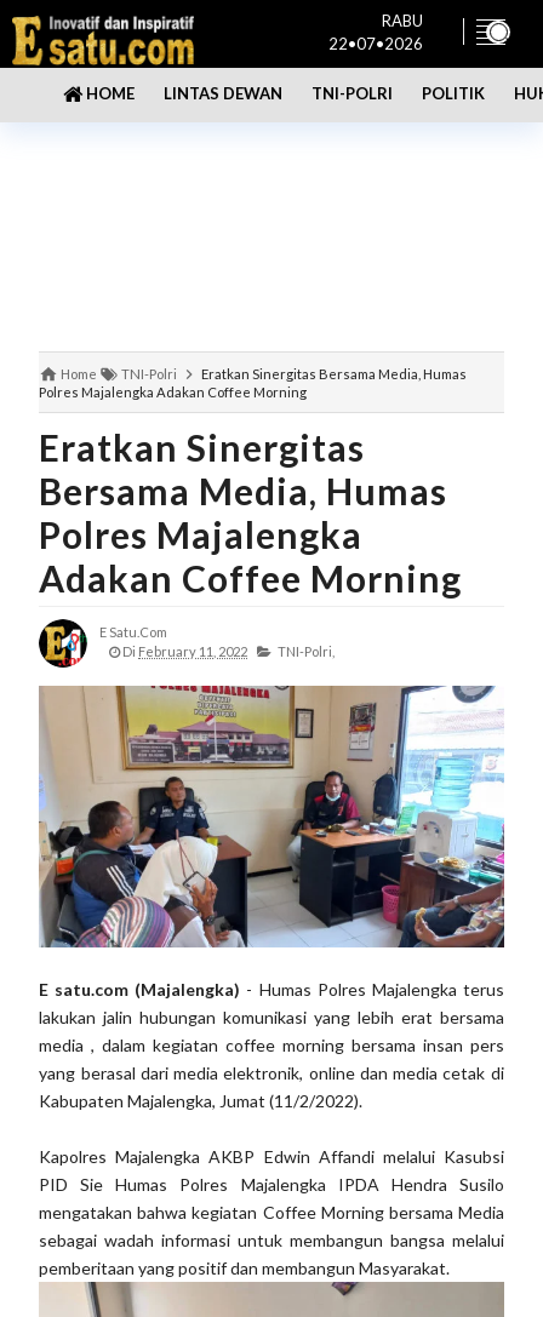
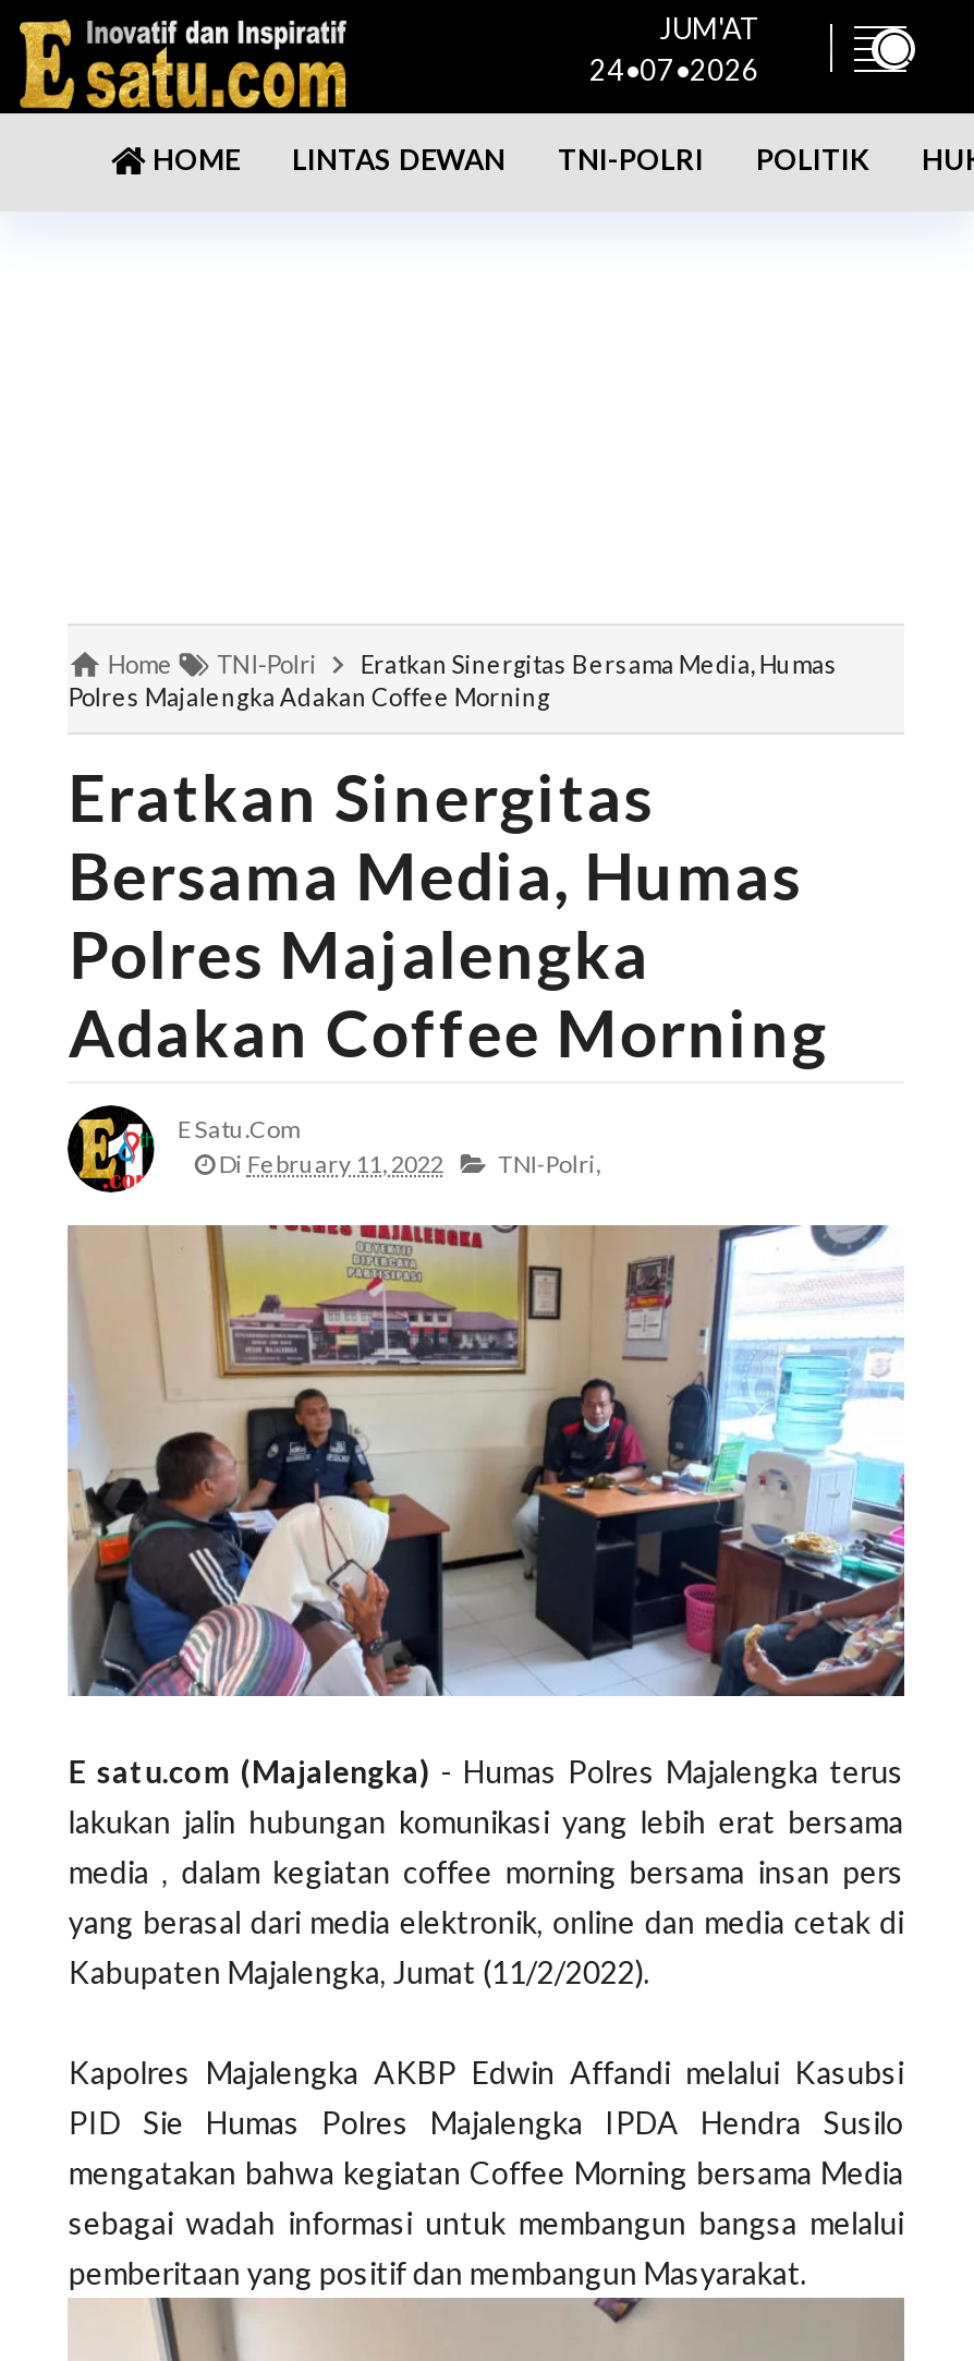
[329,11,424,53] RABU | 22•07•2026 -> [589,11,759,87] JUM'AT | 24•07•2026

